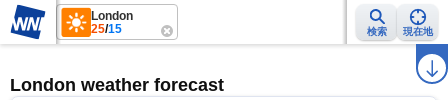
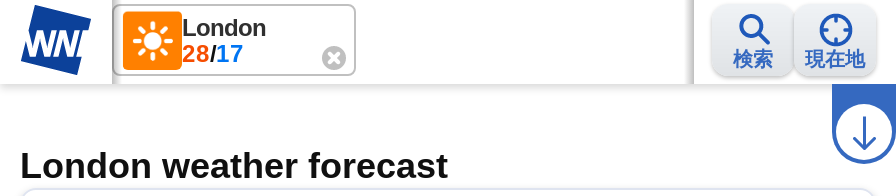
[91,21,122,35] 25/15 -> [182,39,244,67] 28/17

